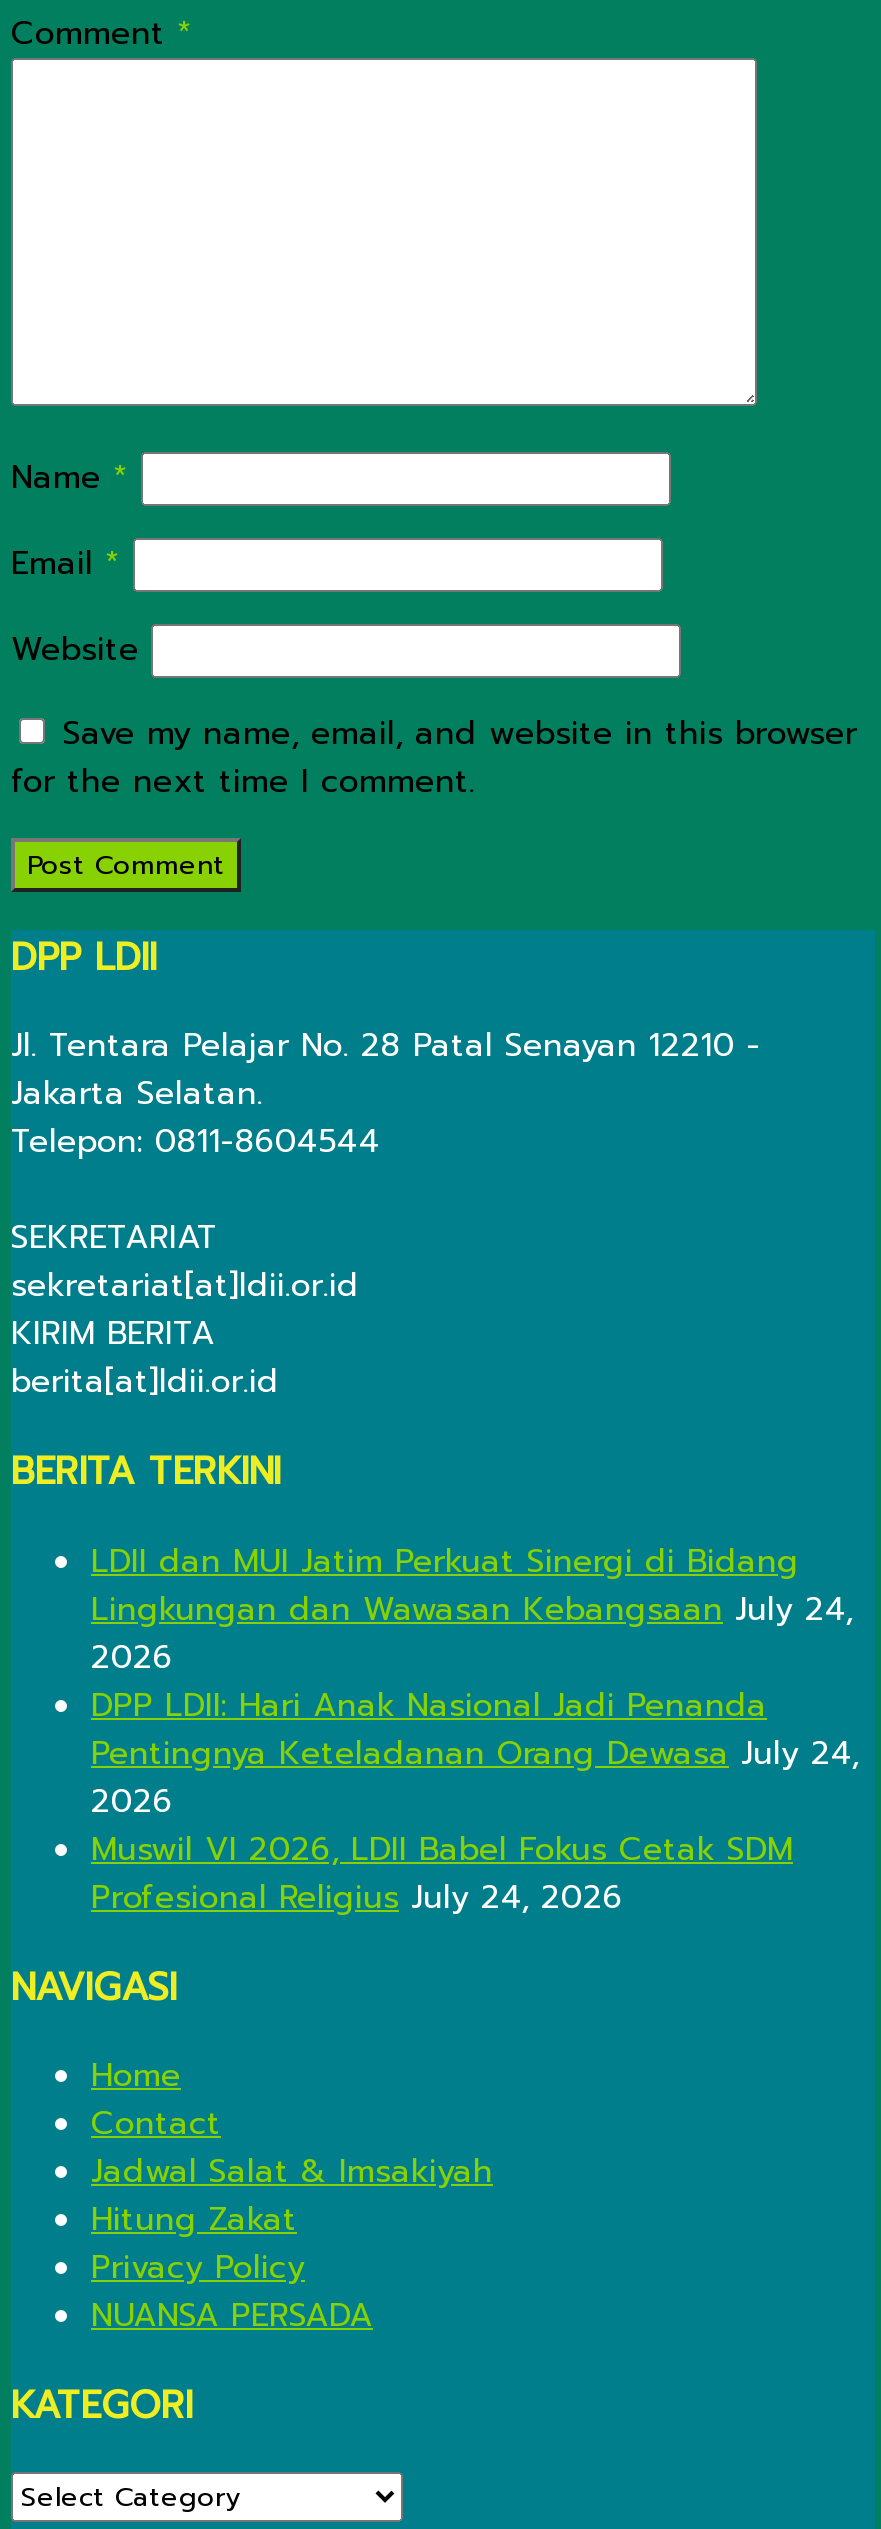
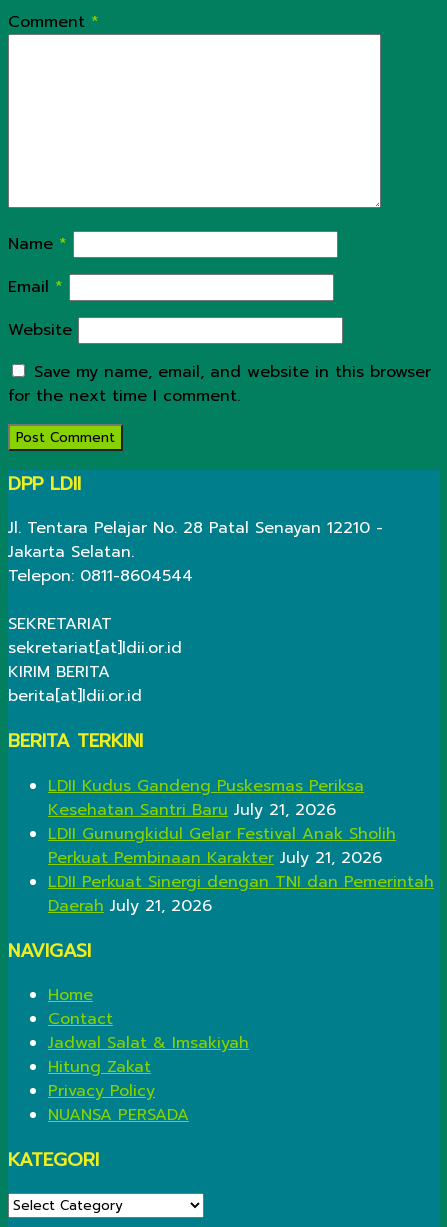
[91,1538,859,1922] LDII dan MUI Jatim Perkuat Sinergi di Bidang | Lingkungan dan Wawasan Kebangsaan July 24, | 2026 | DPP LDII: Hari Anak Nasional Jadi Penanda | Pentingnya Keteladanan Orang Dewasa July 24, | 2026 | Muswil VI 2026, LDII Babel Fokus Cetak SDM | Profesional Religius July 24, 2026 -> [48,774,434,918] LDII Kudus Gandeng Puskesmas Periksa | Kesehatan Santri Baru July 21, 2026 | LDII Gunungkidul Gelar Festival Anak Sholih | Perkuat Pembinaan Karakter July 21, 2026 | LDII Perkuat Sinergi dengan TNI dan Pemerintah | Daerah July 21, 2026

